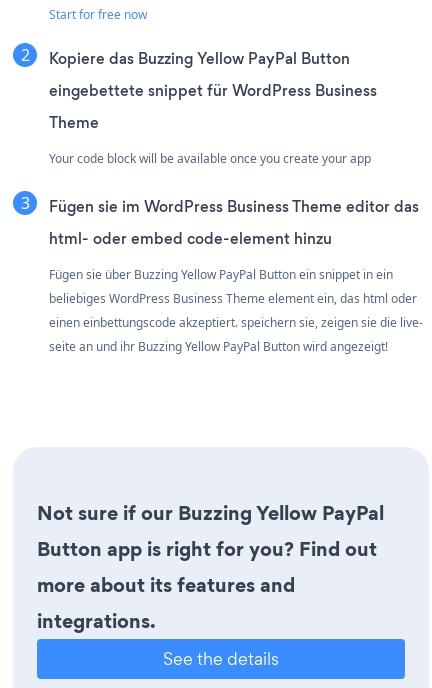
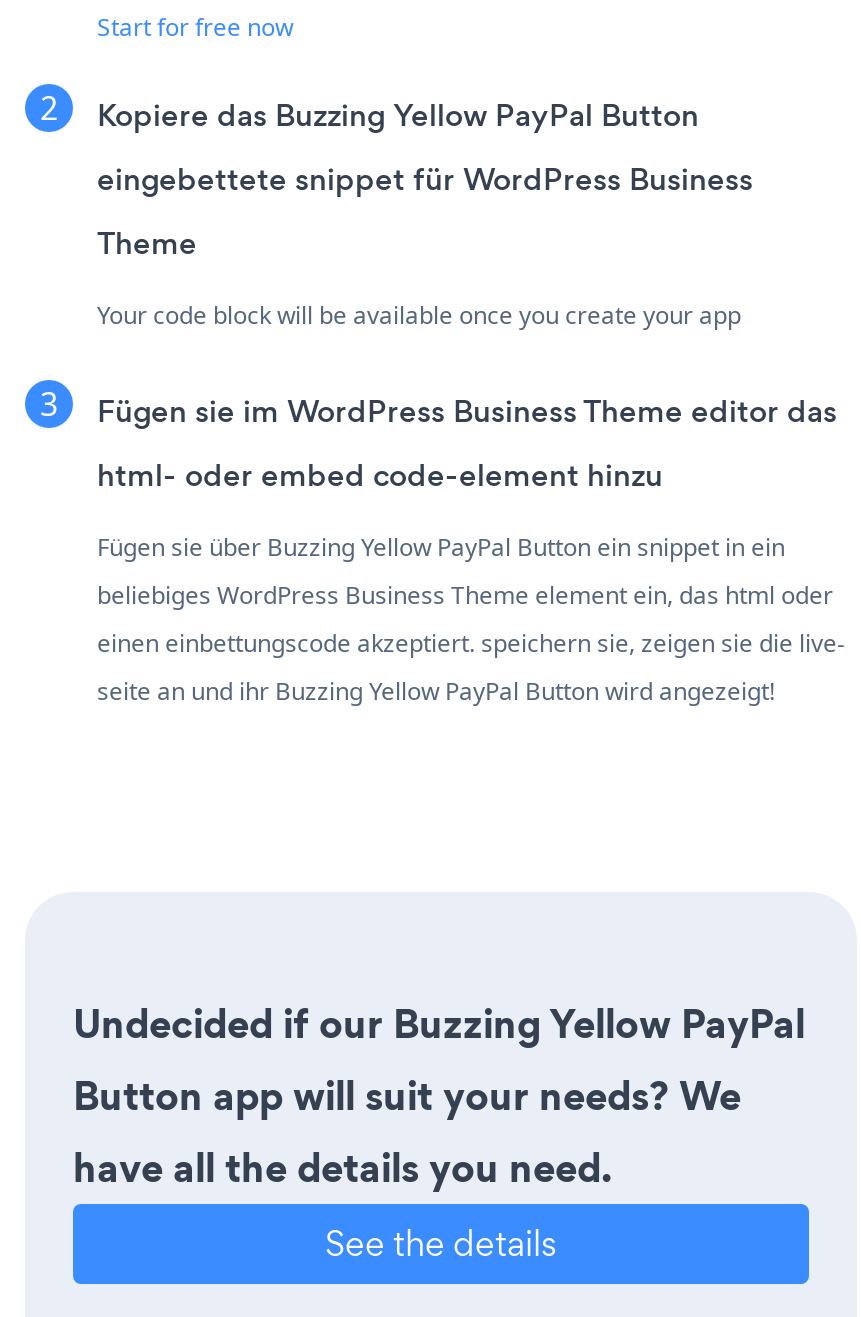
[37,499,384,635] Not sure if our Buzzing Yellow PayPal | Button app is right for you? Find out | more about its features and | integrations. -> [73,997,805,1197] Undecided if our Buzzing Yellow PayPal | Button app will suit your needs? We | have all the details you need.

